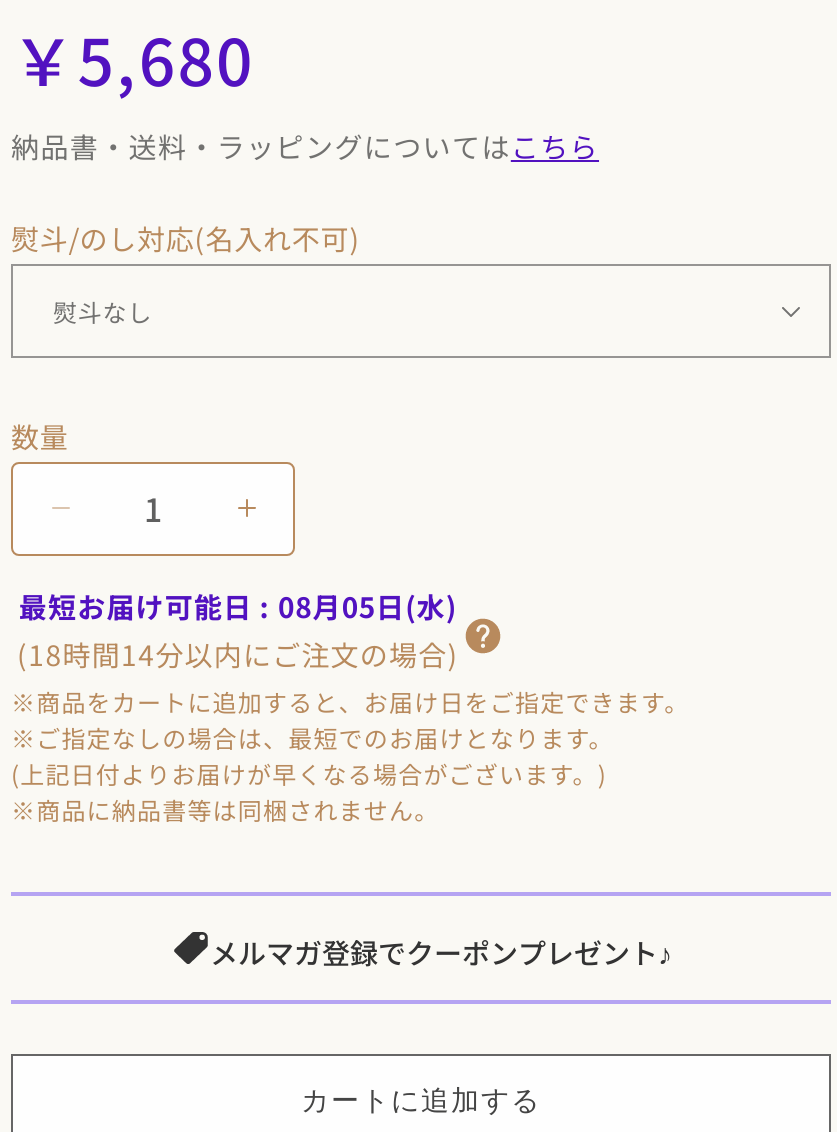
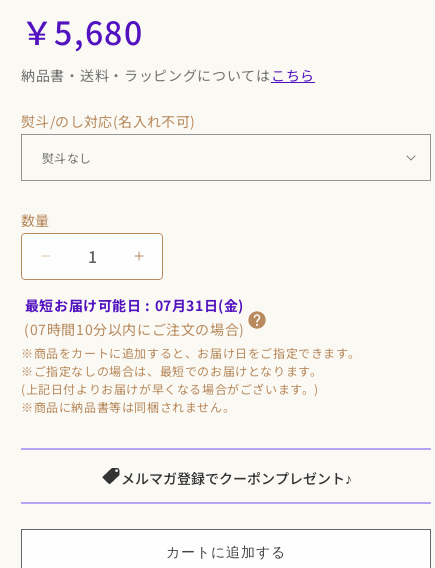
[19,586,457,626] 最短お届け可能日: 08月05日(水) -> [25,295,244,315] 最短お届け可能日: 07月31日(金)
[17,634,459,674] (18時間14分以内にご注文の場合) -> [24,319,245,339] (07時間10分以内にご注文の場合)

